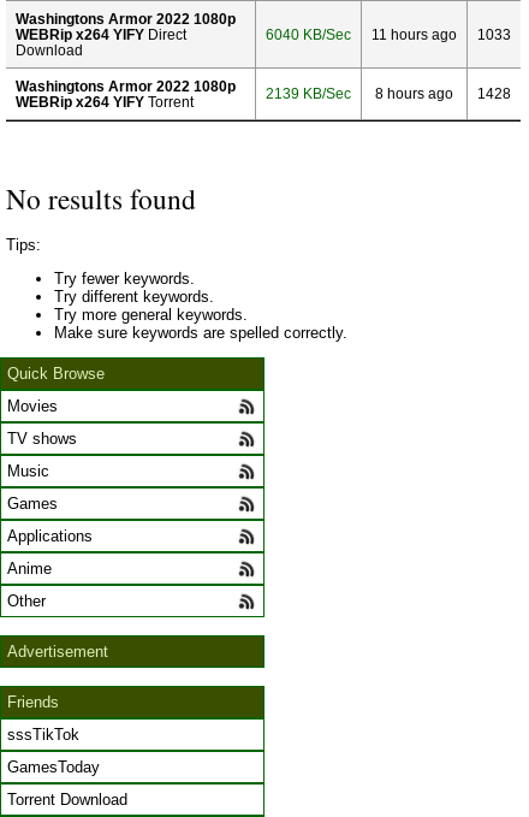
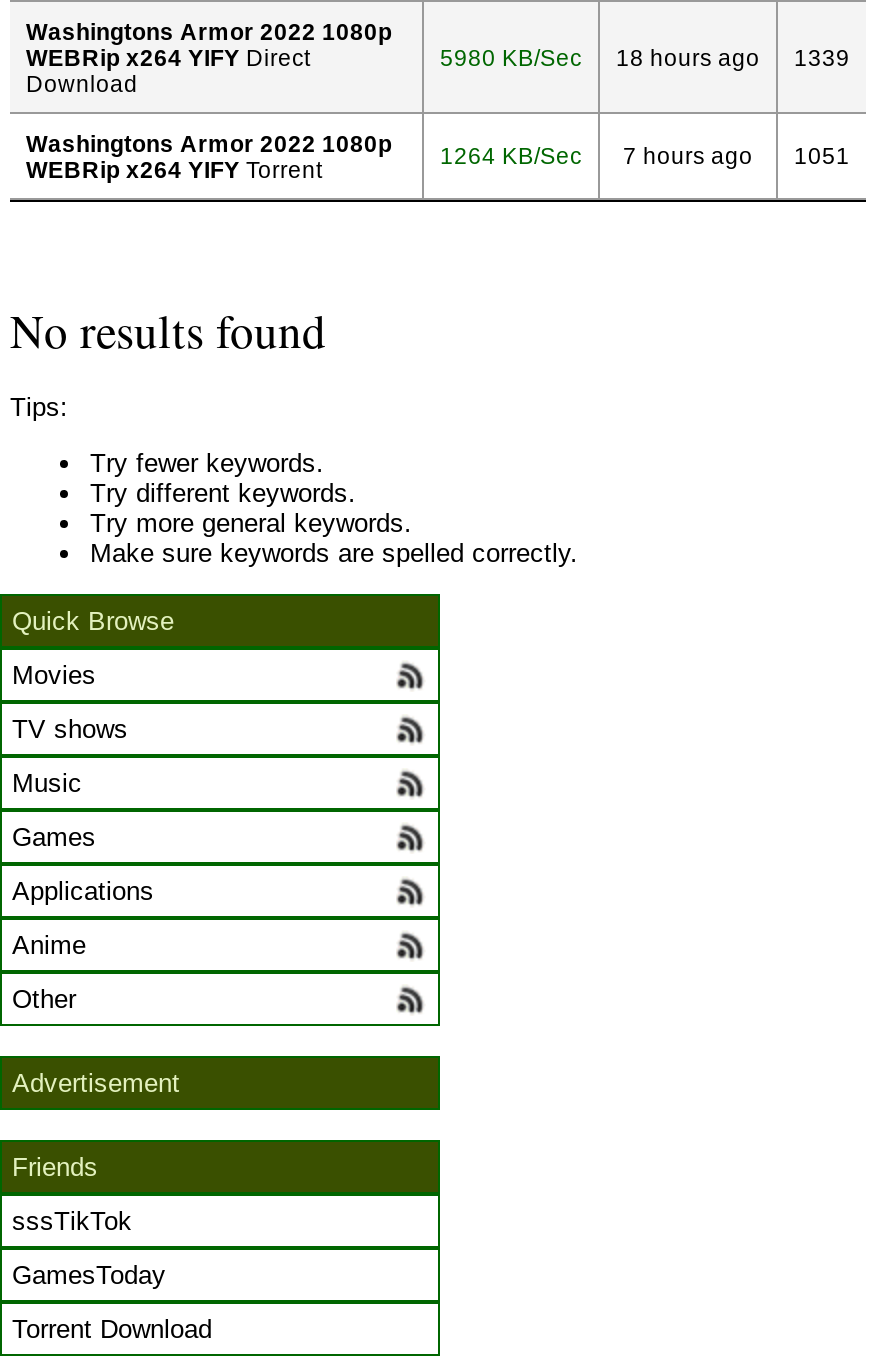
[266,26,351,42] 6040 KB/Sec -> [440,44,582,70] 5980 KB/Sec
[372,26,457,42] 11 hours ago -> [616,44,760,70] 18 hours ago
[477,26,511,42] 1033 -> [794,44,850,70] 1339
[266,85,351,101] 2139 KB/Sec -> [440,142,582,168] 1264 KB/Sec
[375,85,453,101] 8 hours ago -> [623,142,753,168] 7 hours ago
[477,85,511,101] 1428 -> [794,142,850,168] 1051

